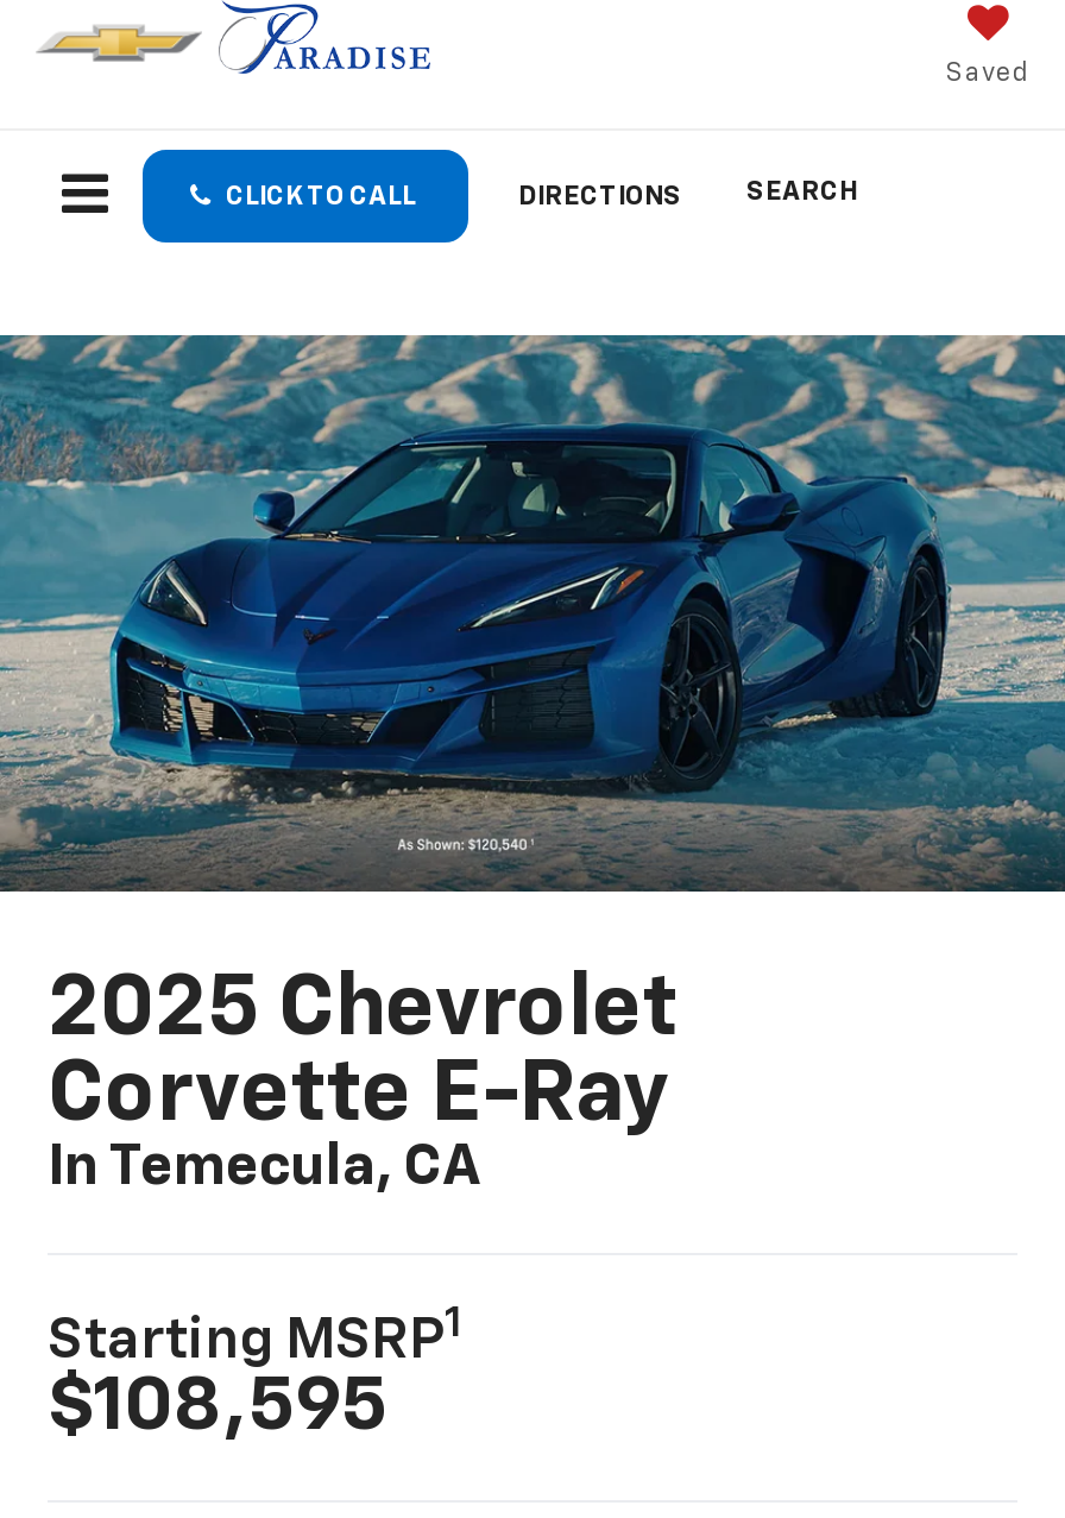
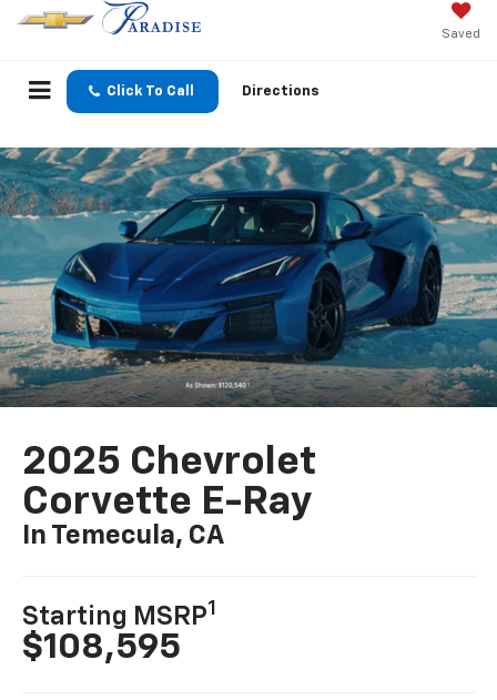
[226,179,858,210] CLICK TO CALL | DIRECTIONS | SEARCH -> [106,85,319,99] Click To Call | Directions

